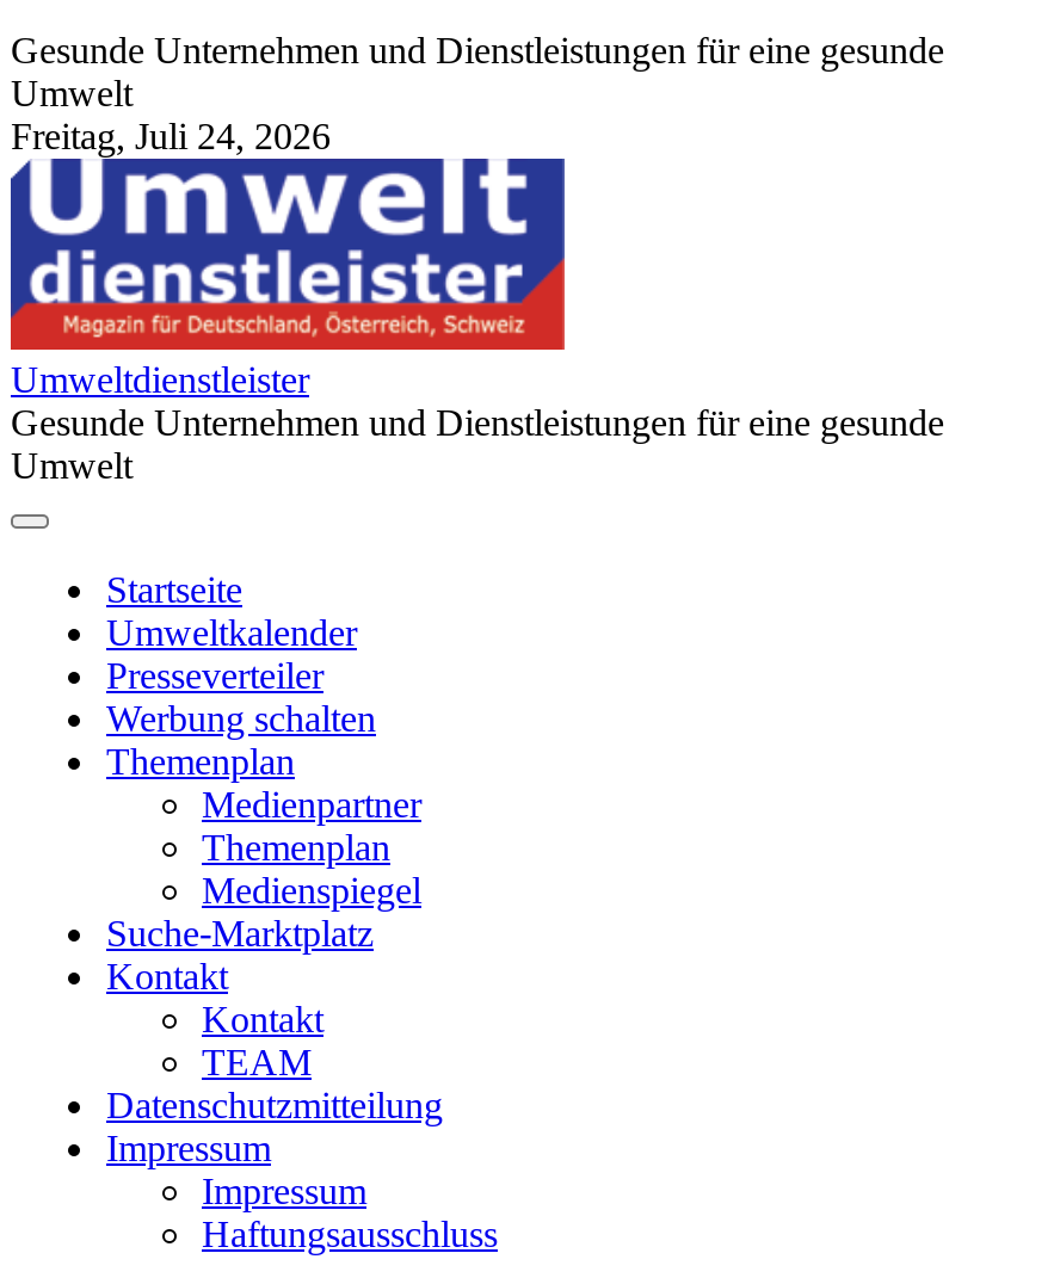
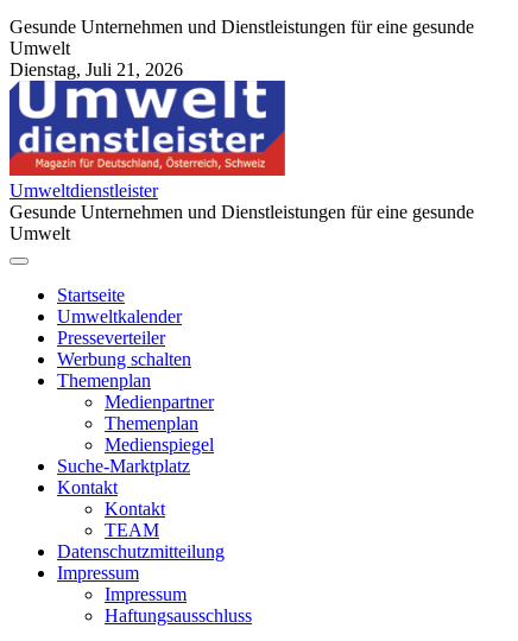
[11,115,331,156] Freitag, Juli 24, 2026 -> [10,59,183,79] Dienstag, Juli 21, 2026

